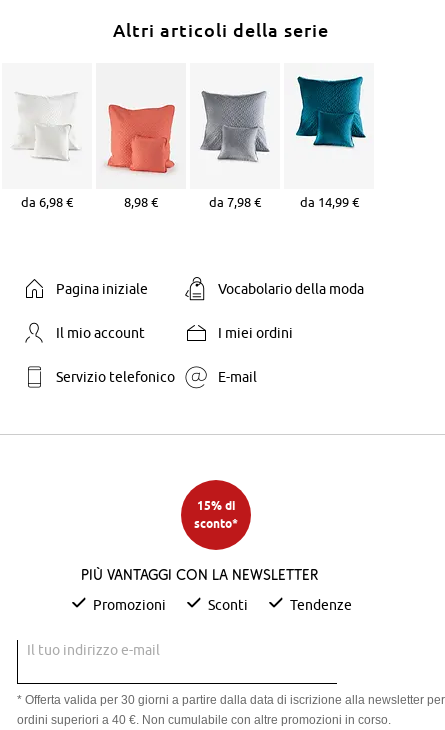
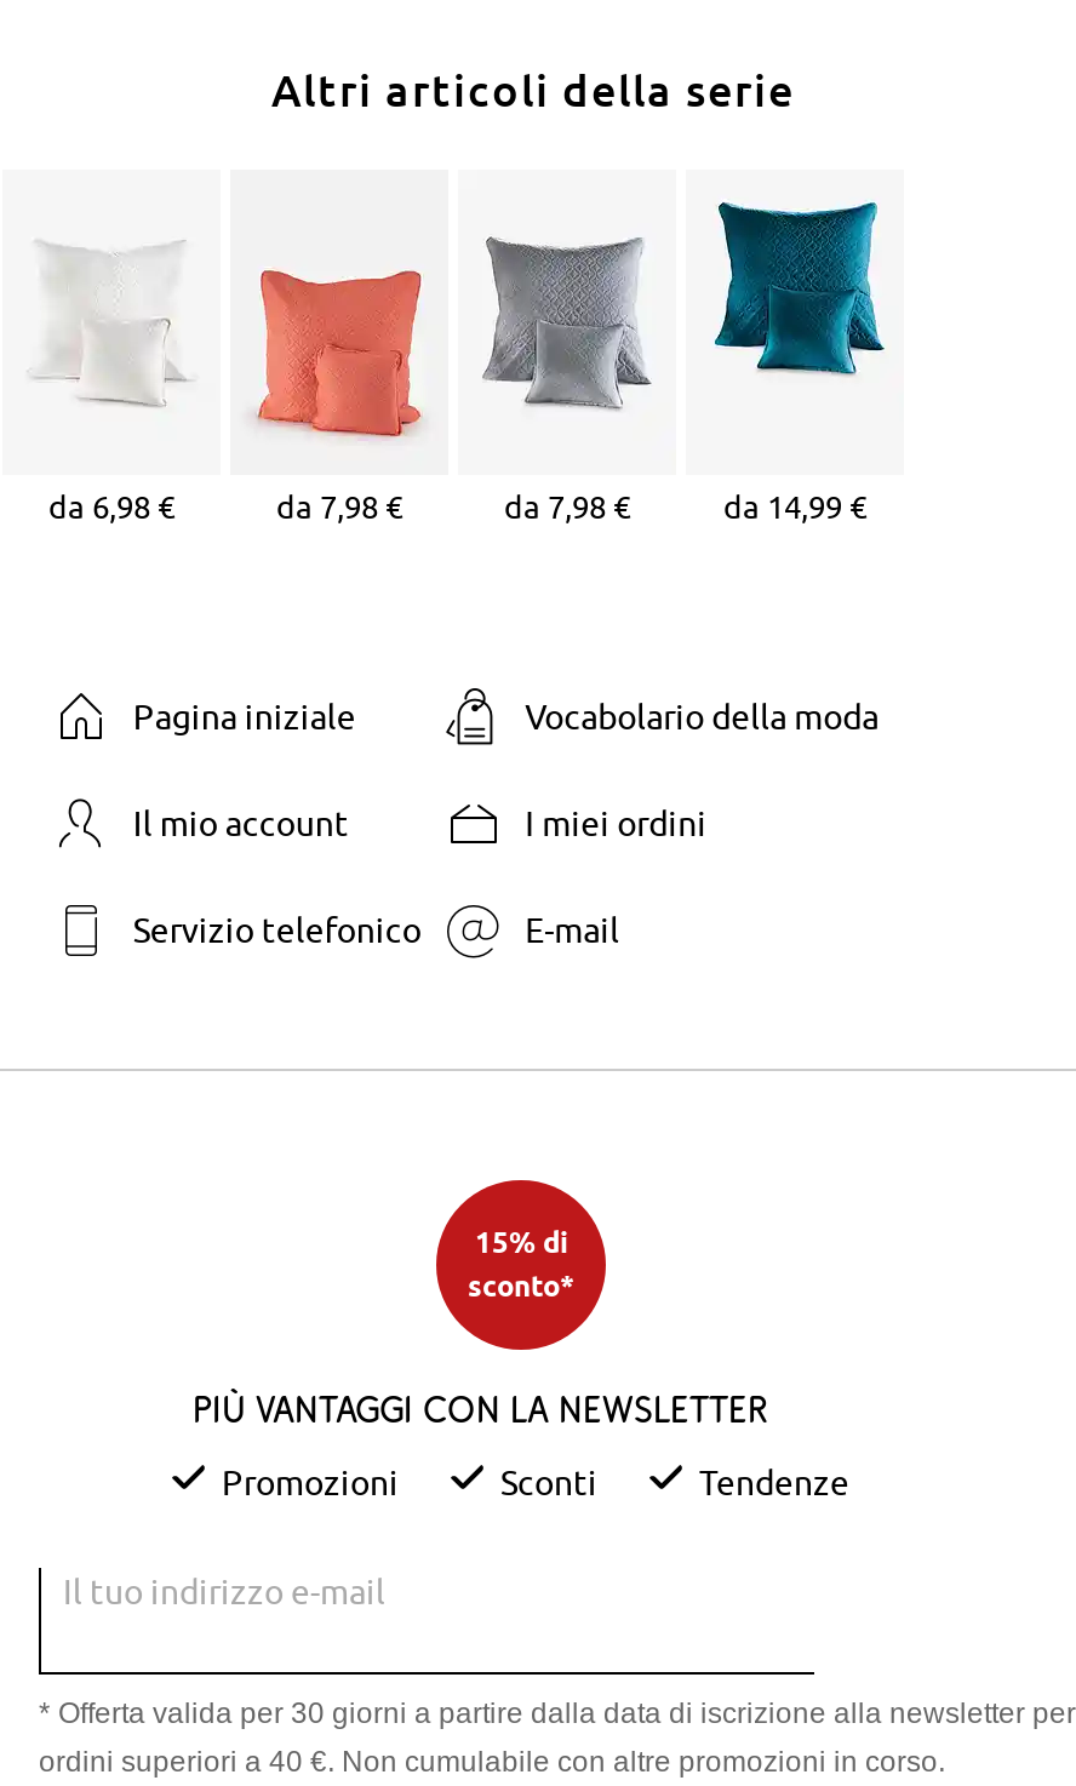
[124,194,158,210] 8,98 € -> [276,486,402,525] da 7,98 €

